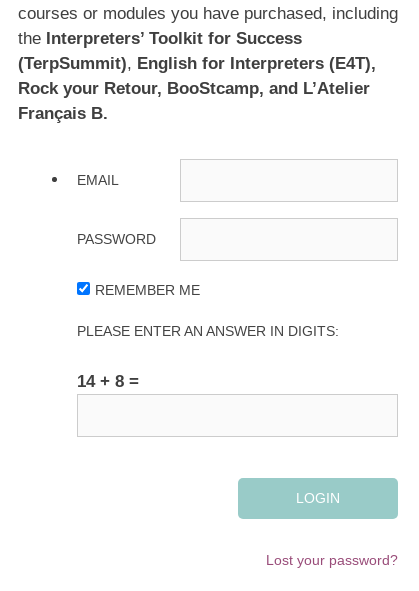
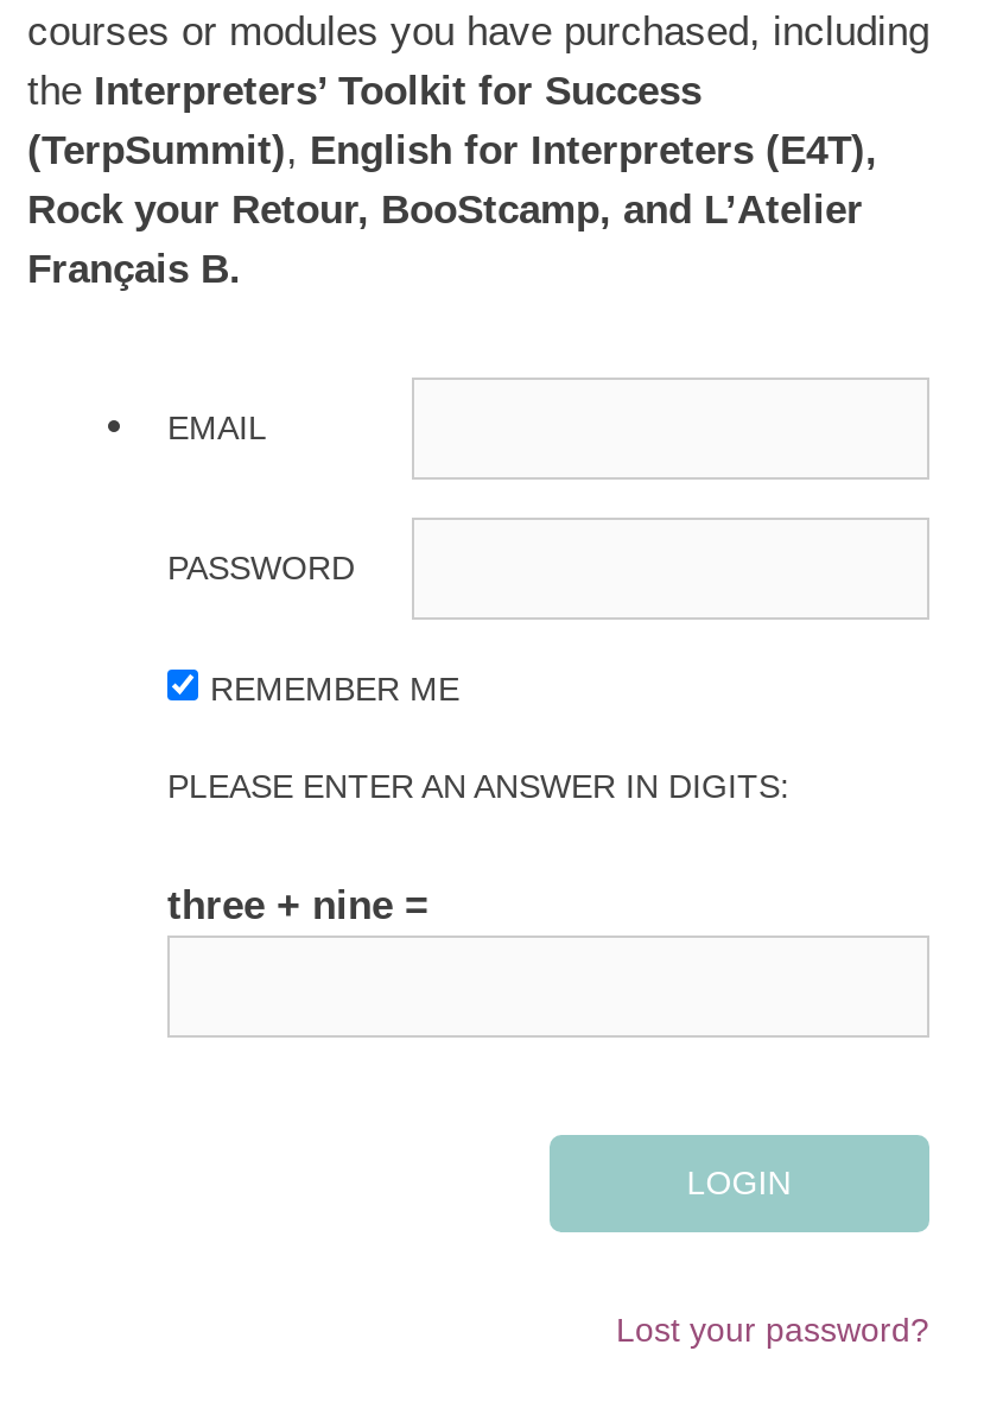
[77,371,139,390] 14 + 8 = -> [167,882,428,927] three + nine =

